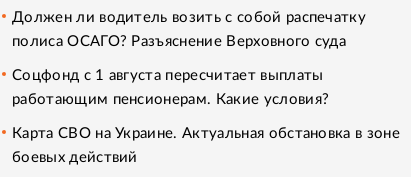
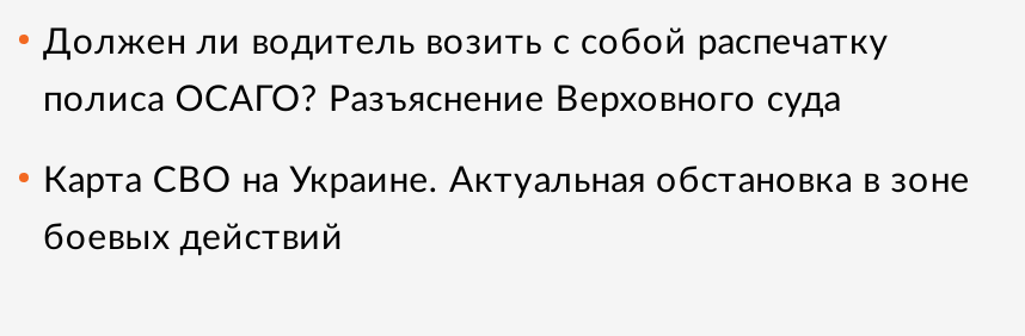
[12,68,329,107] Соцфонд с 1 августа пересчитает выплаты | работающим пенсионерам. Какие условия? -> none

